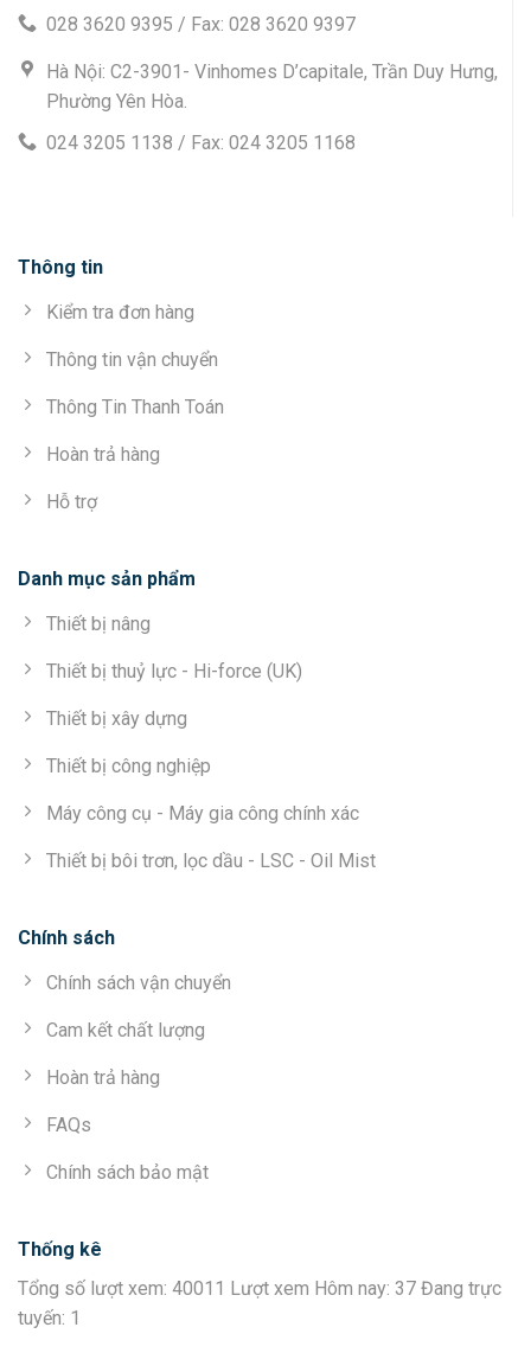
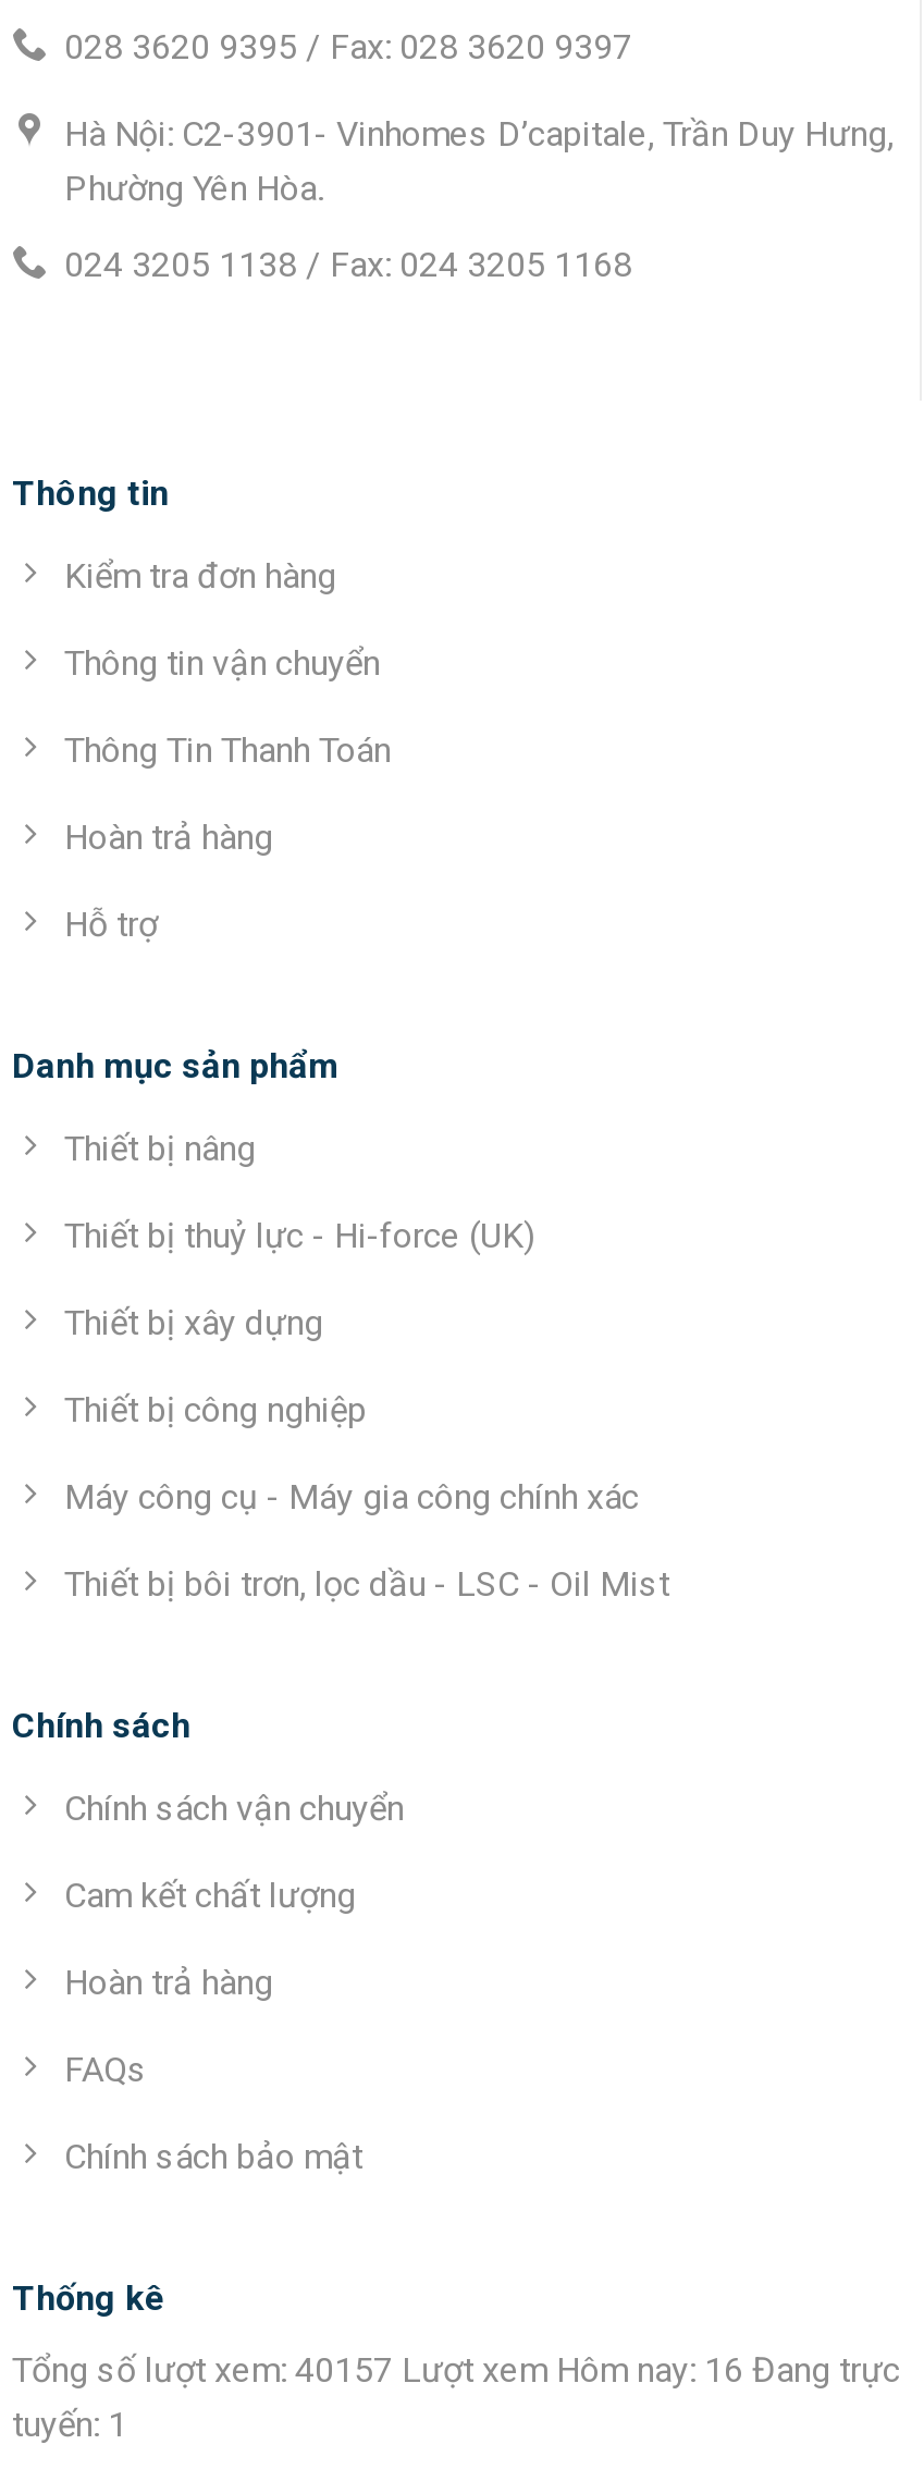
[18,1277,501,1300] Tổng số lượt xem: 40011 Lượt xem Hôm nay: 37 Đang trực -> [12,2350,900,2391] Tổng số lượt xem: 40157 Lượt xem Hôm nay: 16 Đang trực

